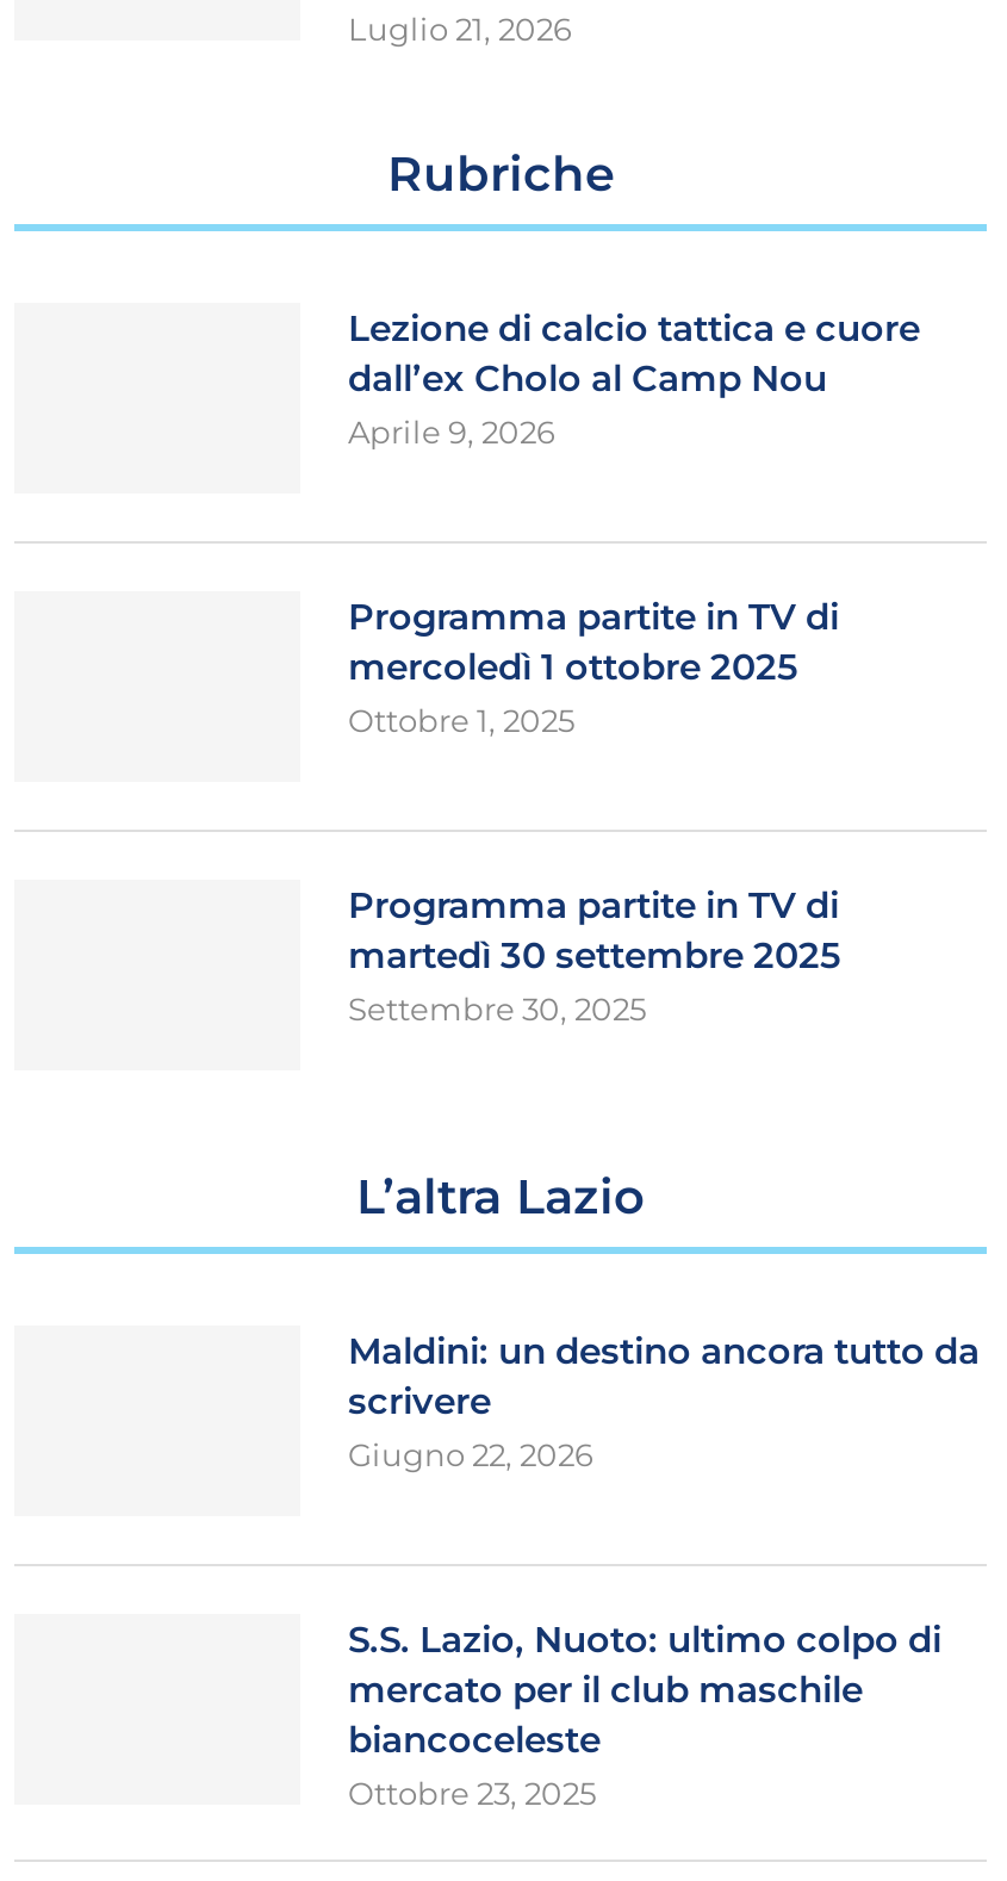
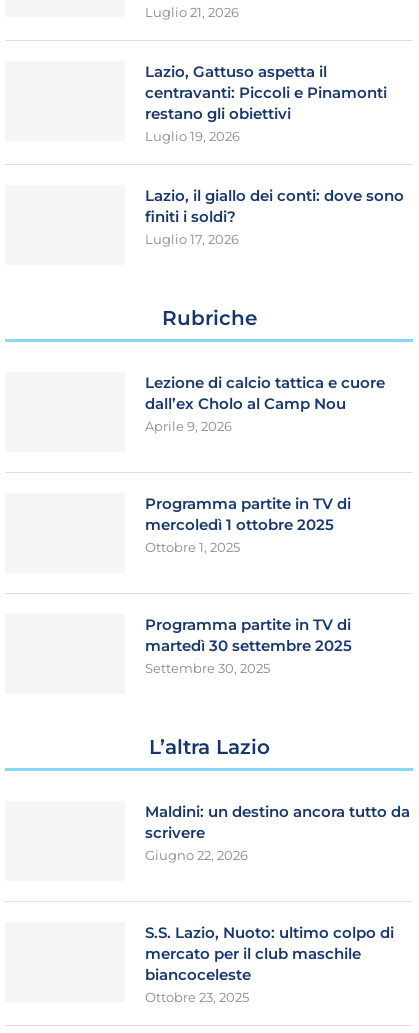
none -> [145,62,404,247] Lazio, Gattuso aspetta il | centravanti: Piccoli e Pinamonti | restano gli obiettivi | Luglio 19, 2026 | Lazio, il giallo dei conti: dove sono | finiti i soldi? | Luglio 17, 2026

